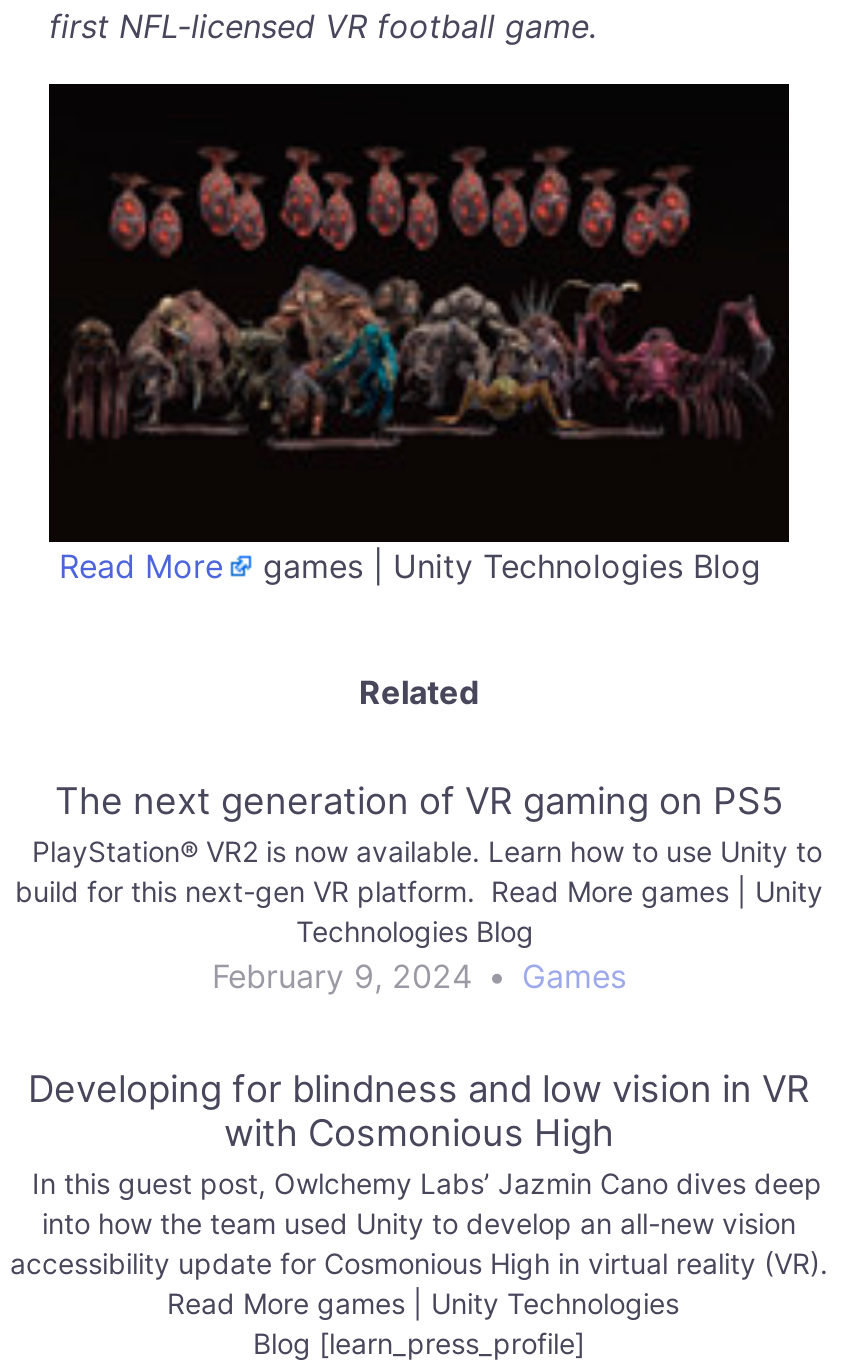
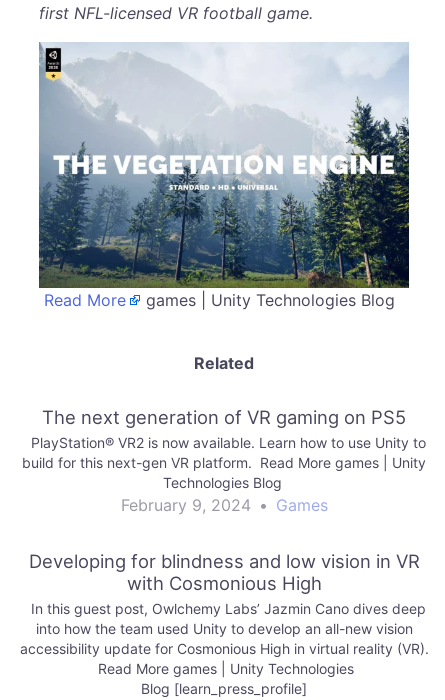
[47,82,791,542] [image] -> [38,42,410,288] [image]

